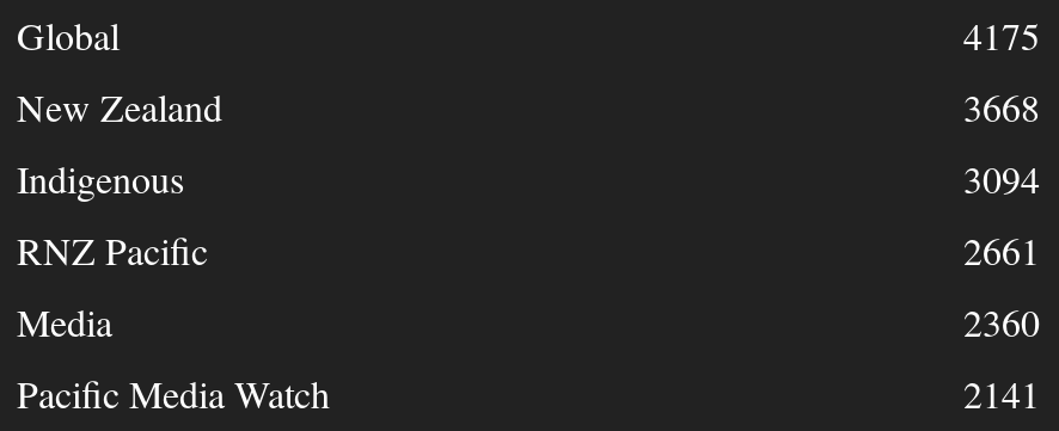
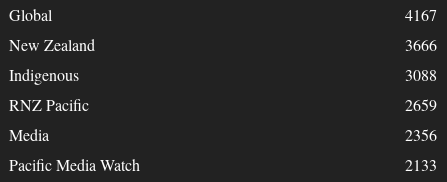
[963,10,1040,60] 4175 -> [405,4,437,25] 4167
[963,82,1040,132] 3668 -> [405,34,437,55] 3666
[963,154,1040,204] 3094 -> [405,64,437,85] 3088
[963,225,1040,275] 2661 -> [405,94,437,115] 2659
[963,297,1040,347] 2360 -> [405,124,437,145] 2356
[963,368,1040,419] 2141 -> [405,154,437,175] 2133

